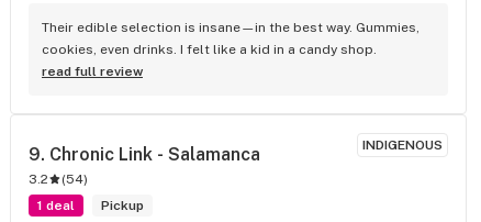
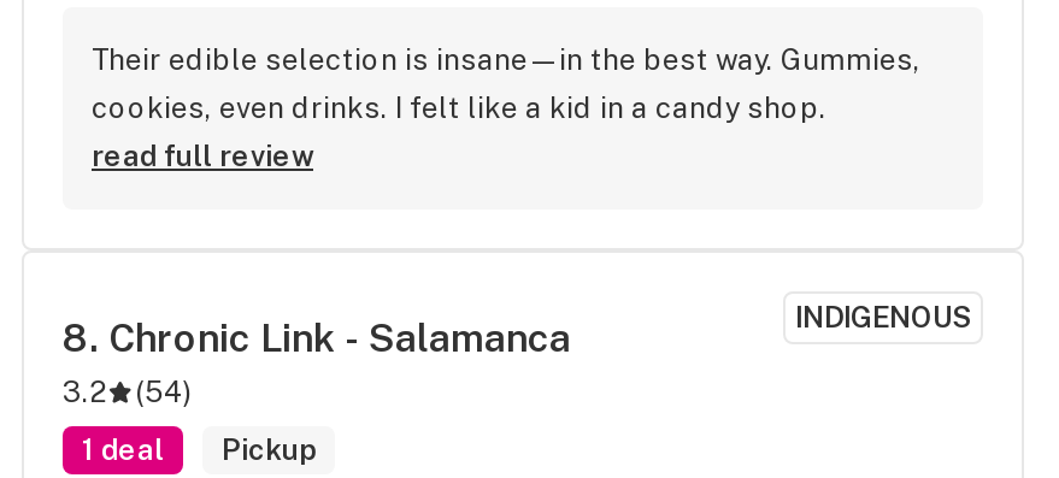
[29,144,260,165] 9. Chronic Link - Salamanca -> [63,315,571,361] 8. Chronic Link - Salamanca

